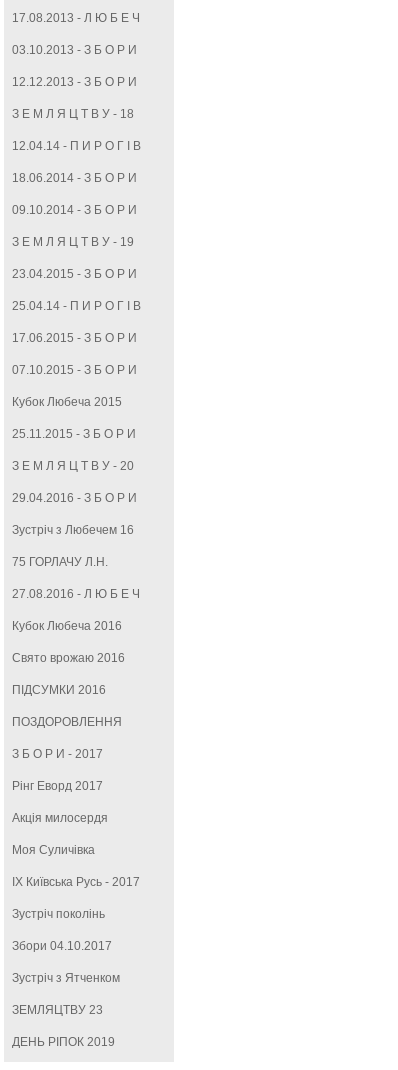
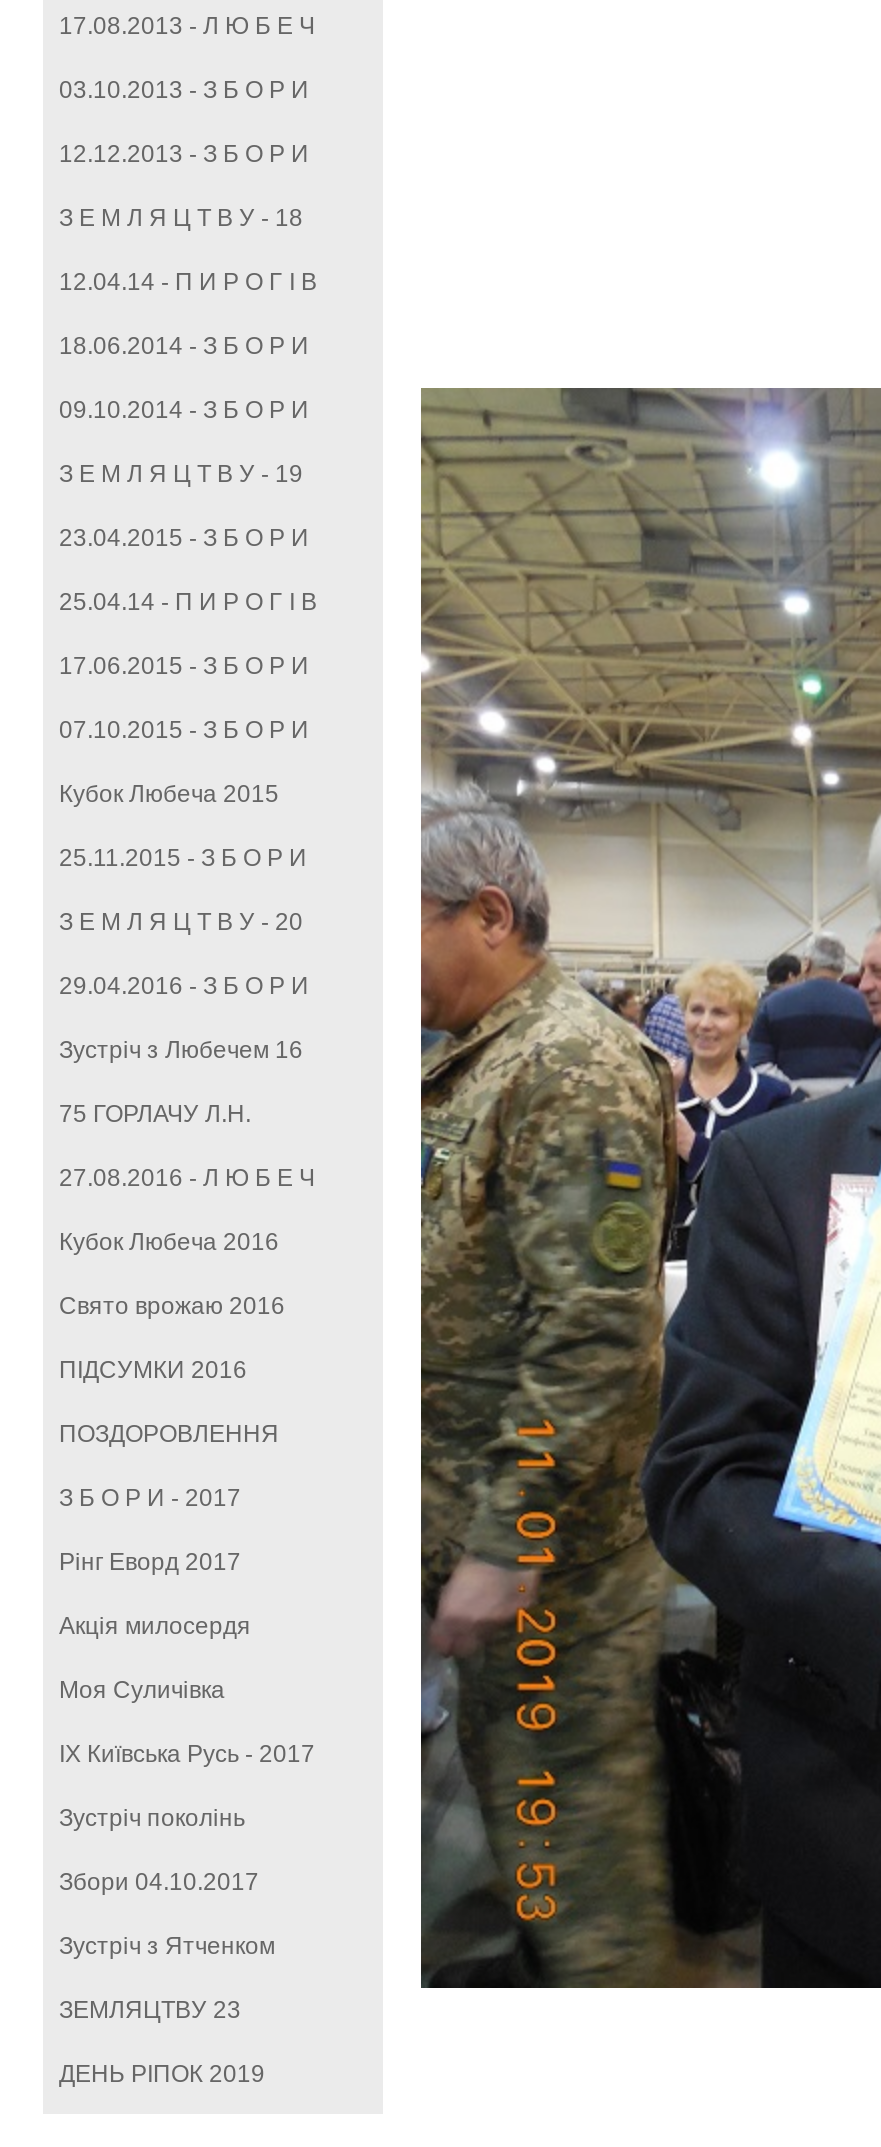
none -> [419,386,875,1990] [image]

